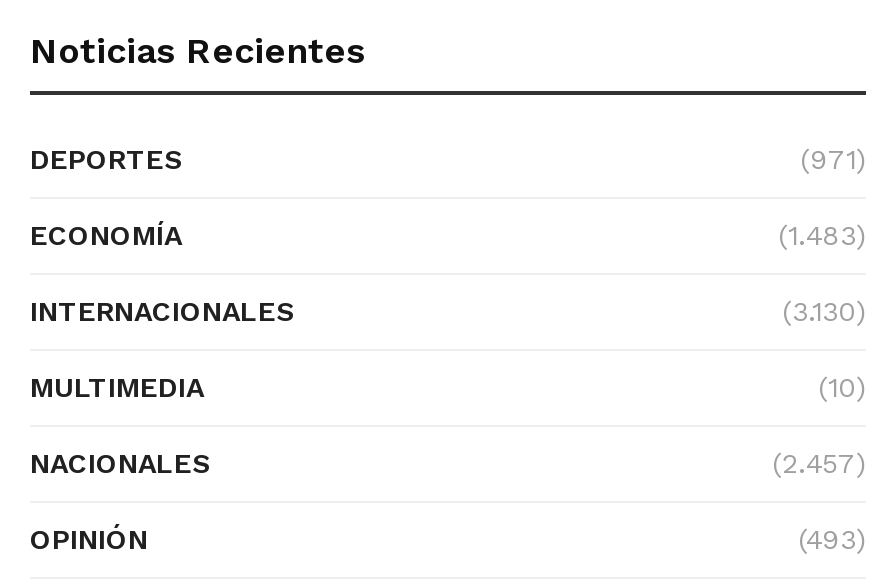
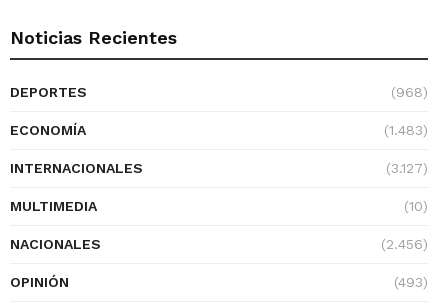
[800,144,866,176] (971) -> [391,84,428,100] (968)
[782,296,866,328] (3.130) -> [386,160,428,176] (3.127)
[772,448,866,480] (2.457) -> [381,236,428,252] (2.456)

